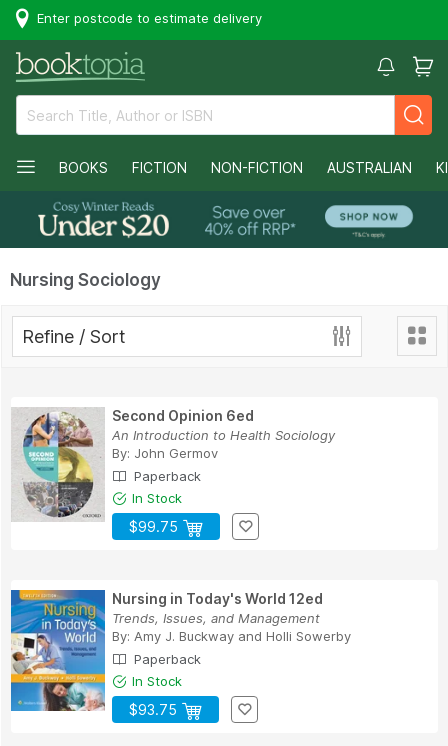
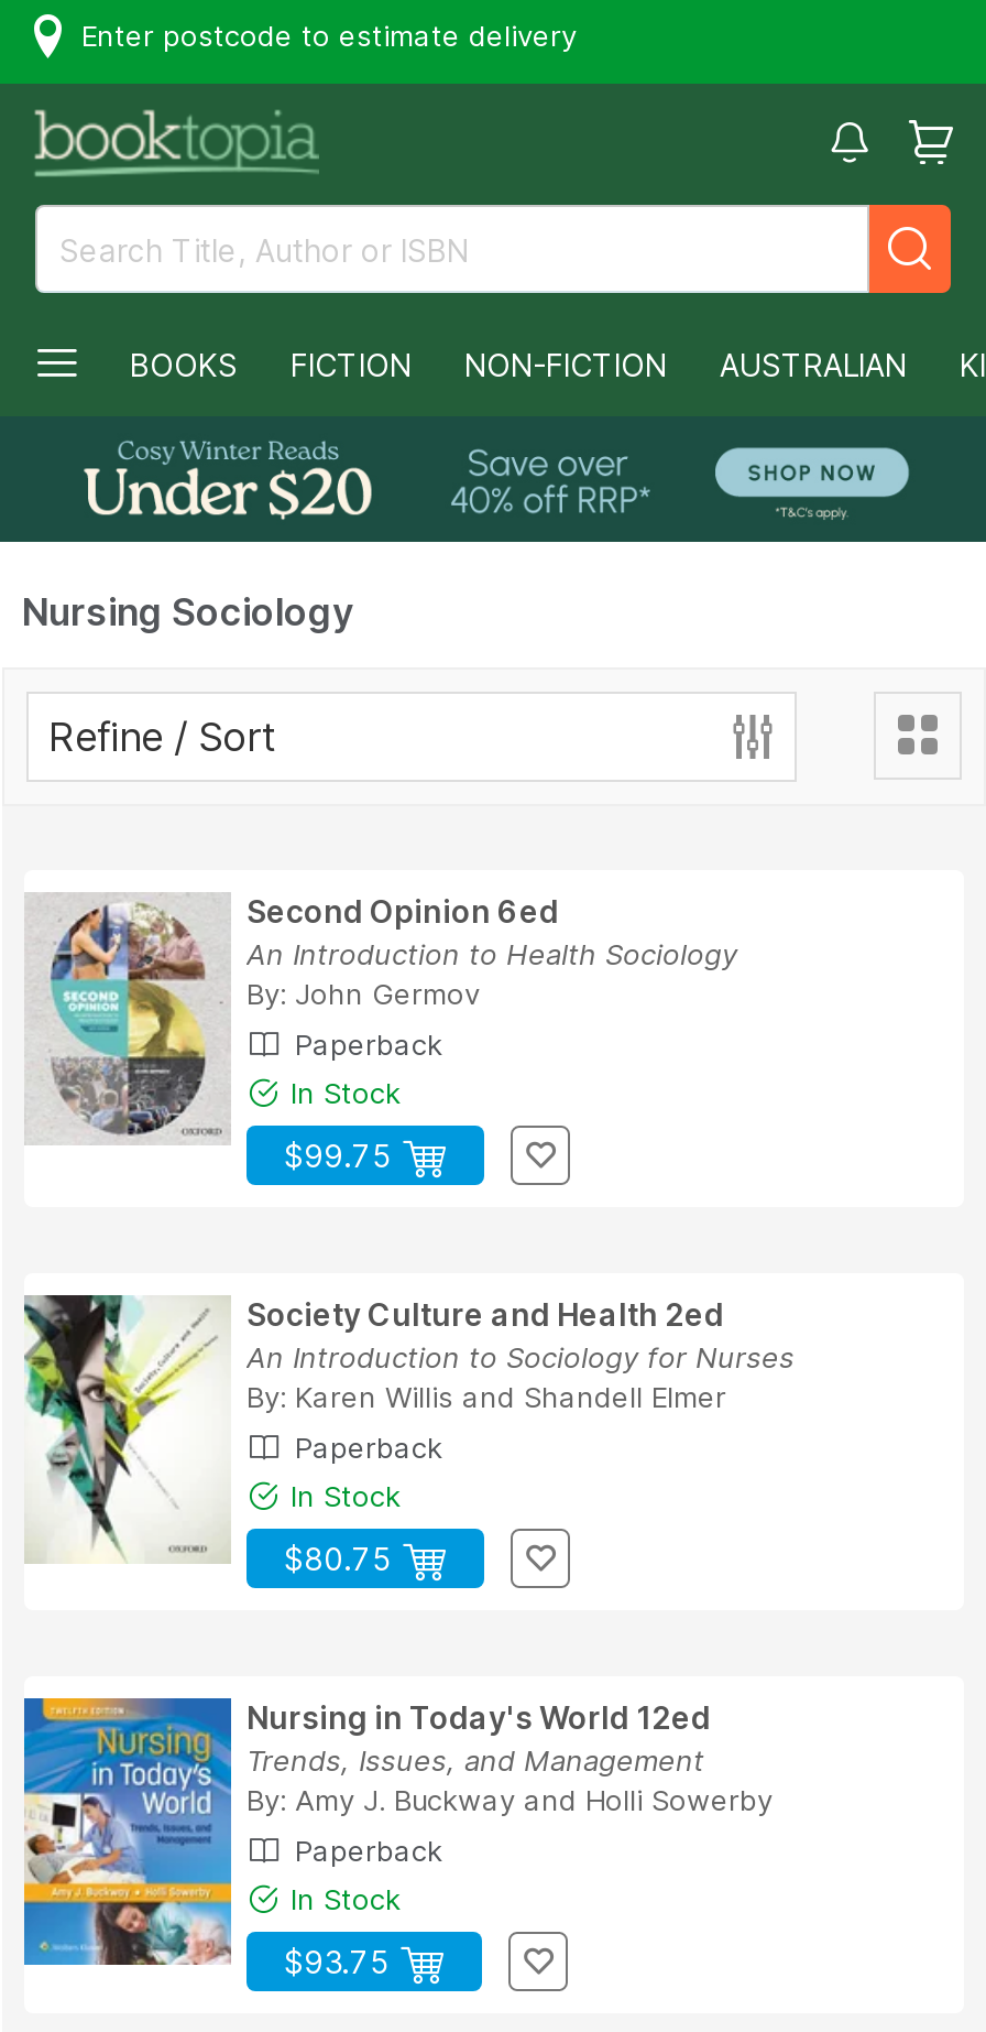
none -> [24,1293,795,1578] [image] | Society Culture and Health 2ed | An Introduction to Sociology for Nurses | By: Karen Willis and Shandell Elmer | Paperback | In Stock | $80.75

